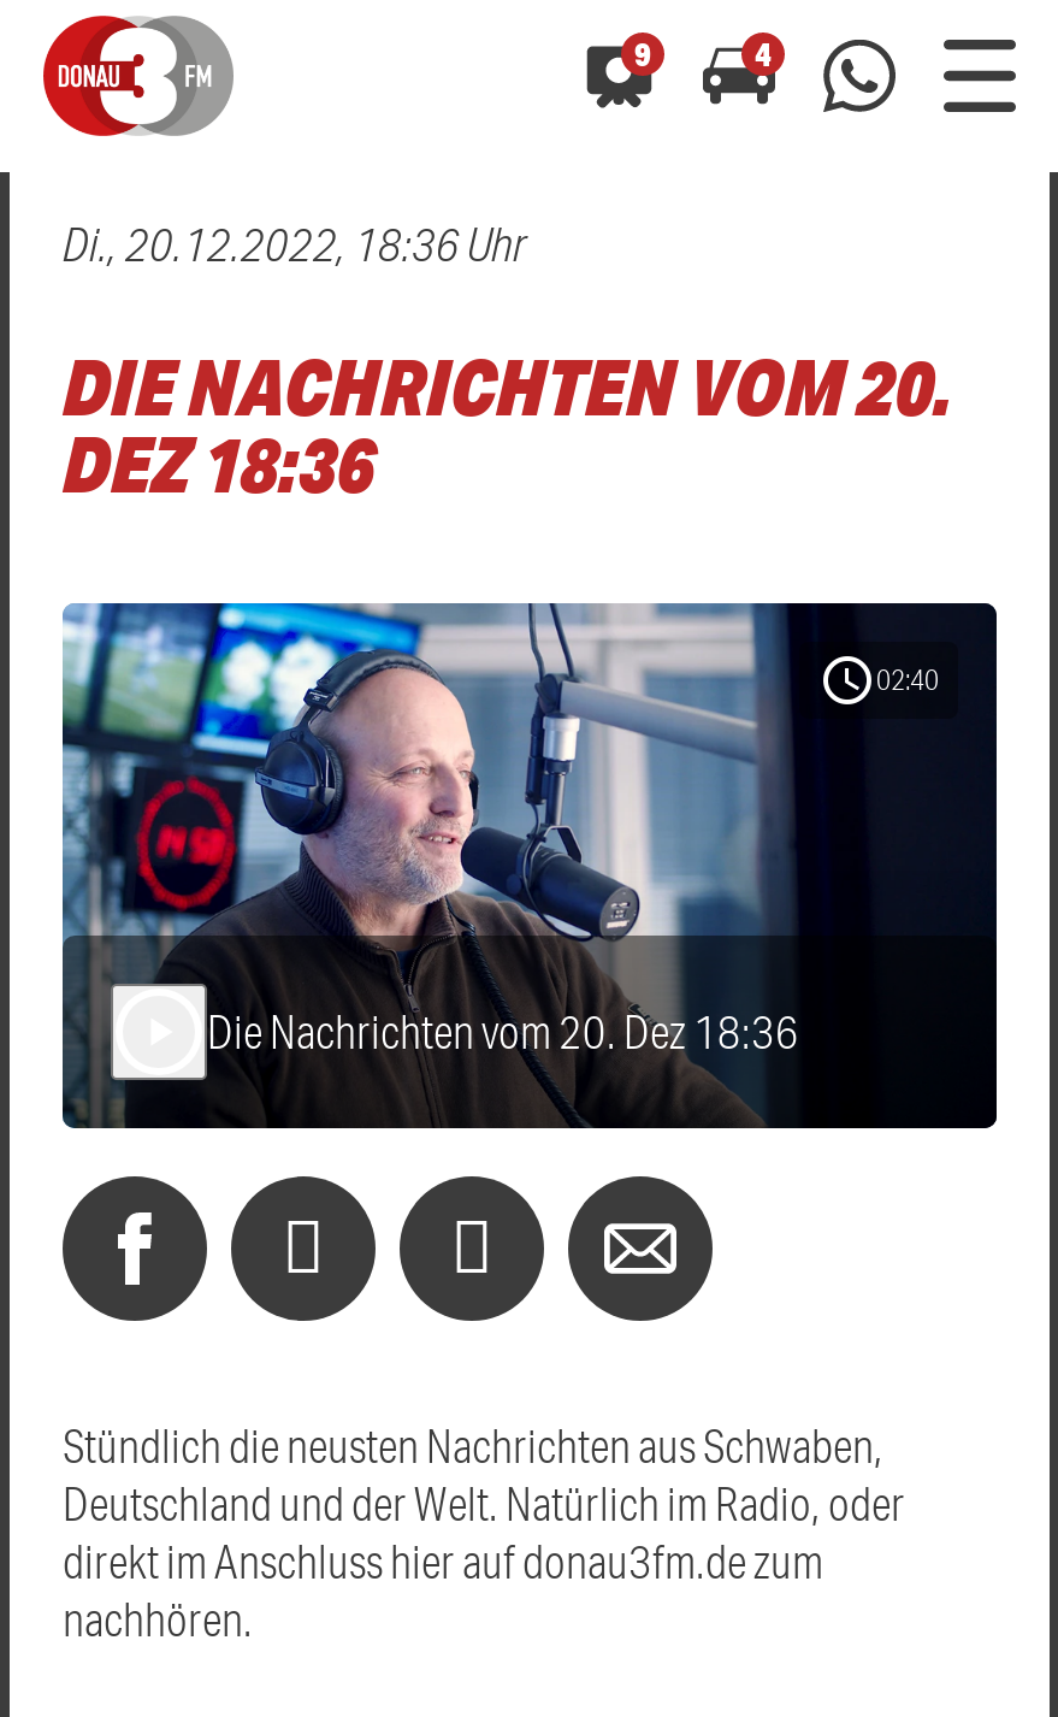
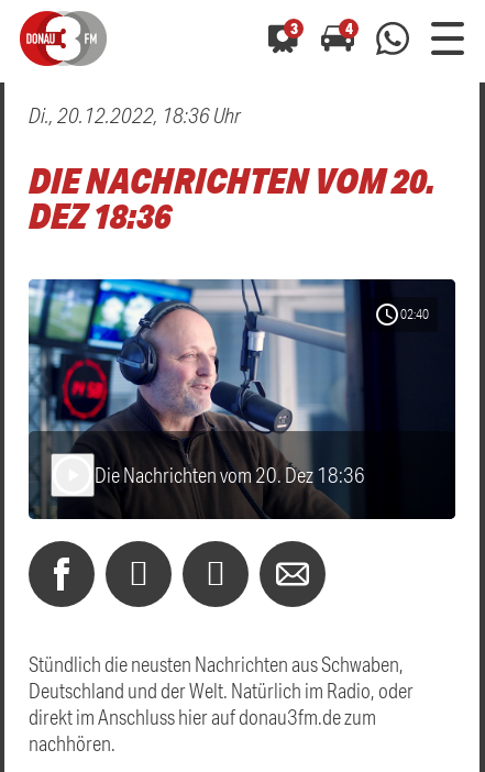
[634,33,651,76] 9 -> [290,19,297,38] 3

